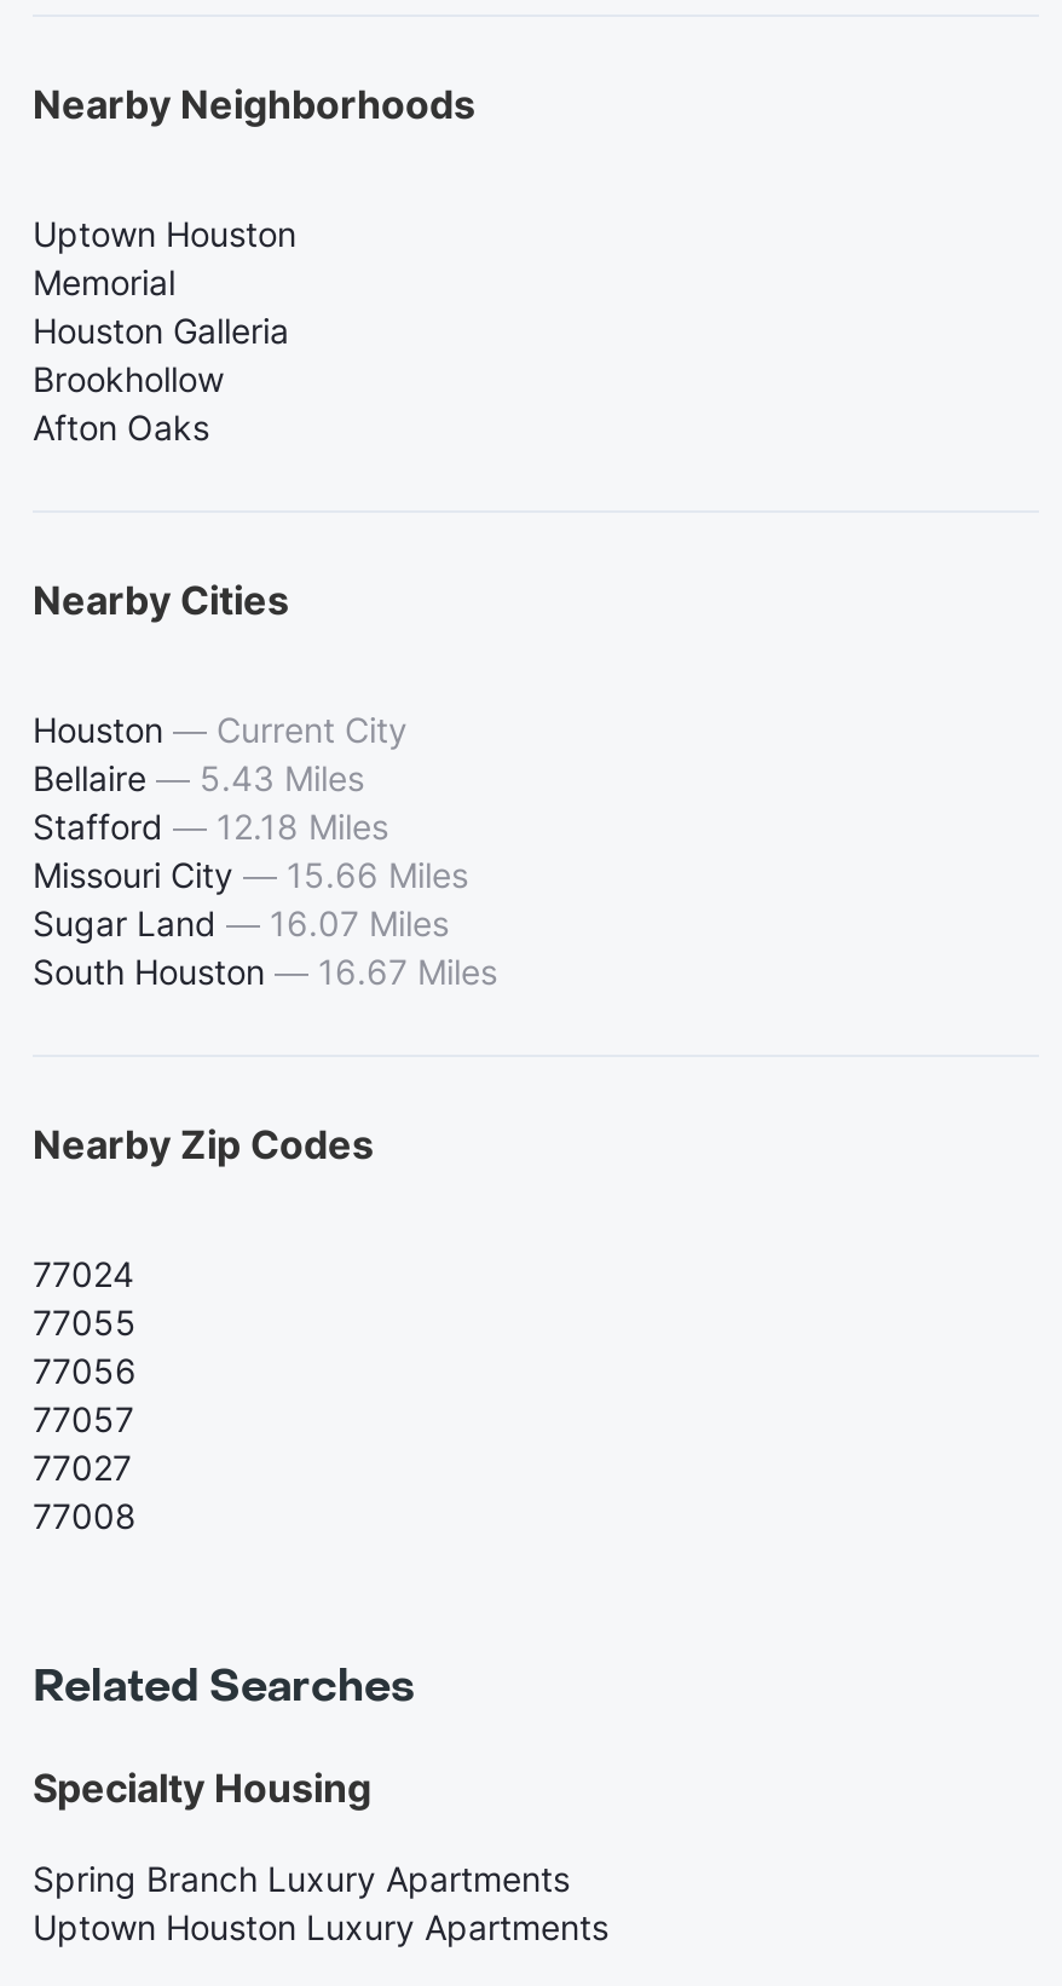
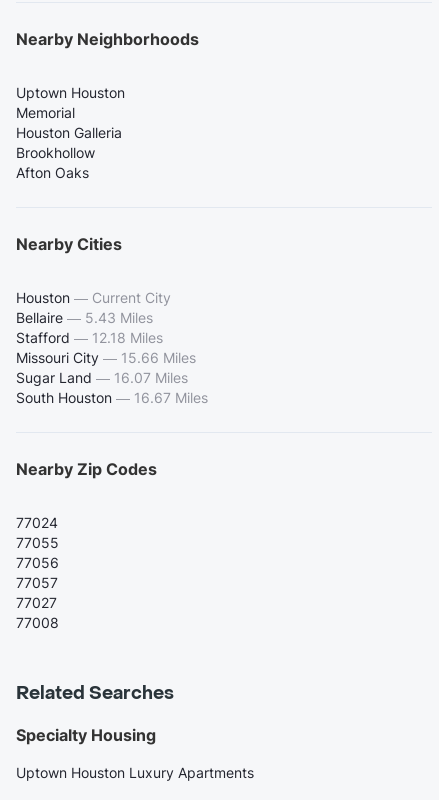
[33,1858,570,1899] Spring Branch Luxury Apartments -> none

